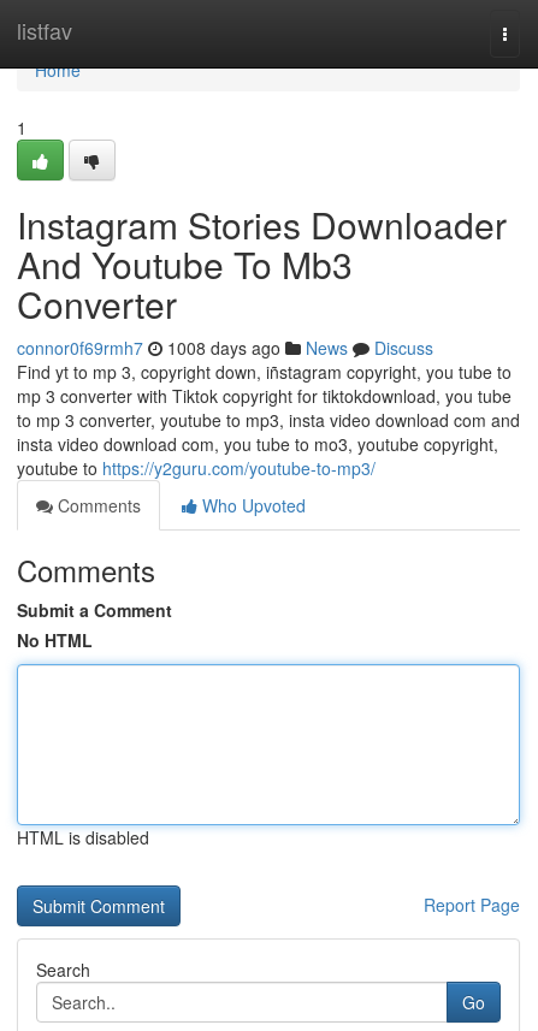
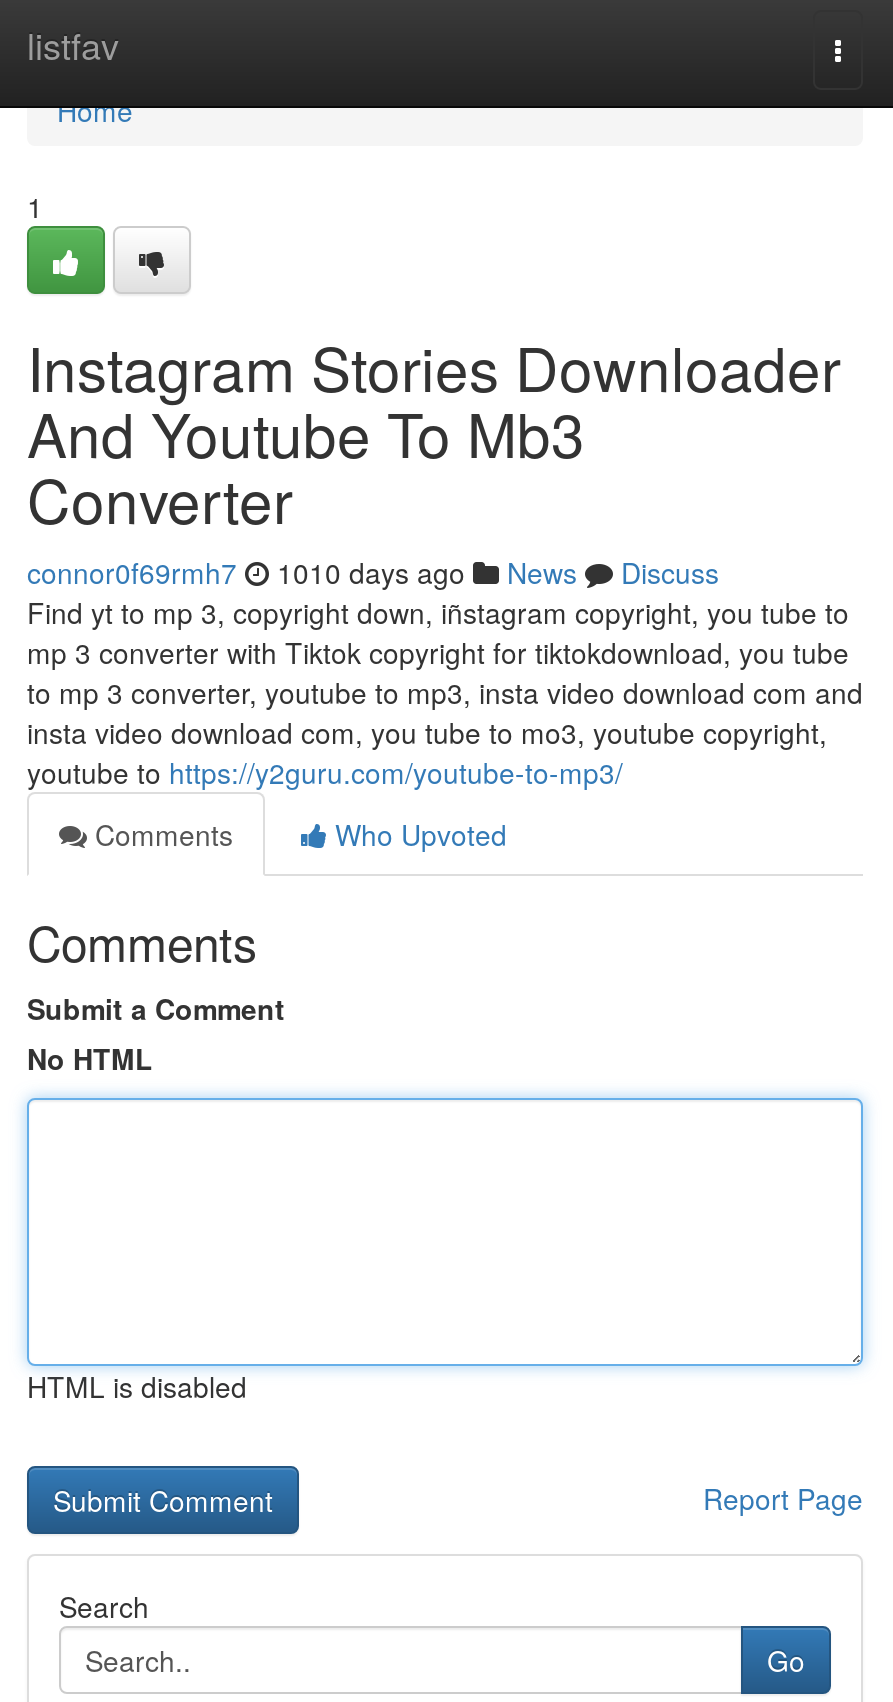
[17,336,433,360] connor0f69rmh7 1008 days ago News Discuss -> [27,552,719,592] connor0f69rmh7 1010 days ago News Discuss

